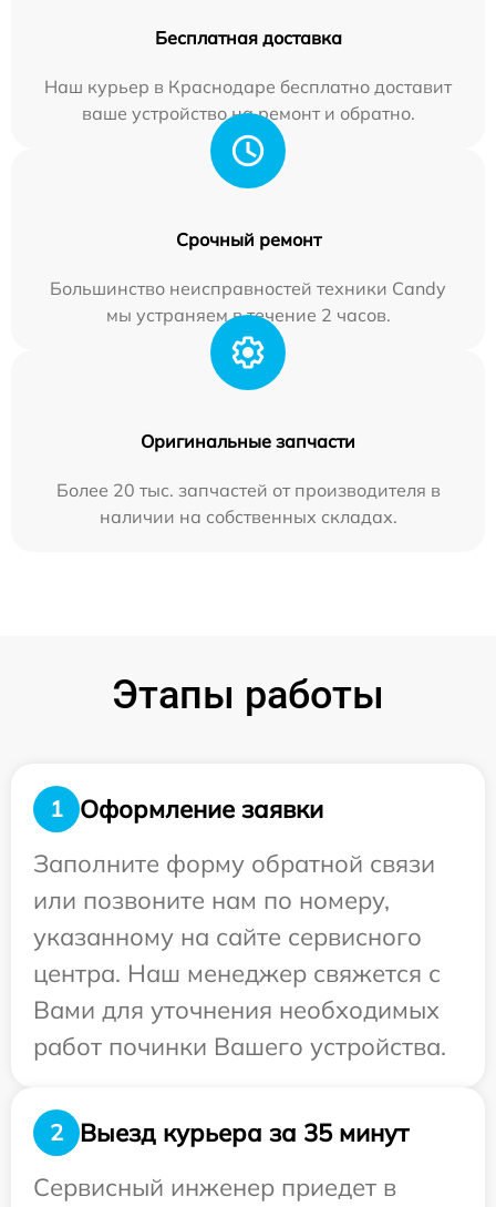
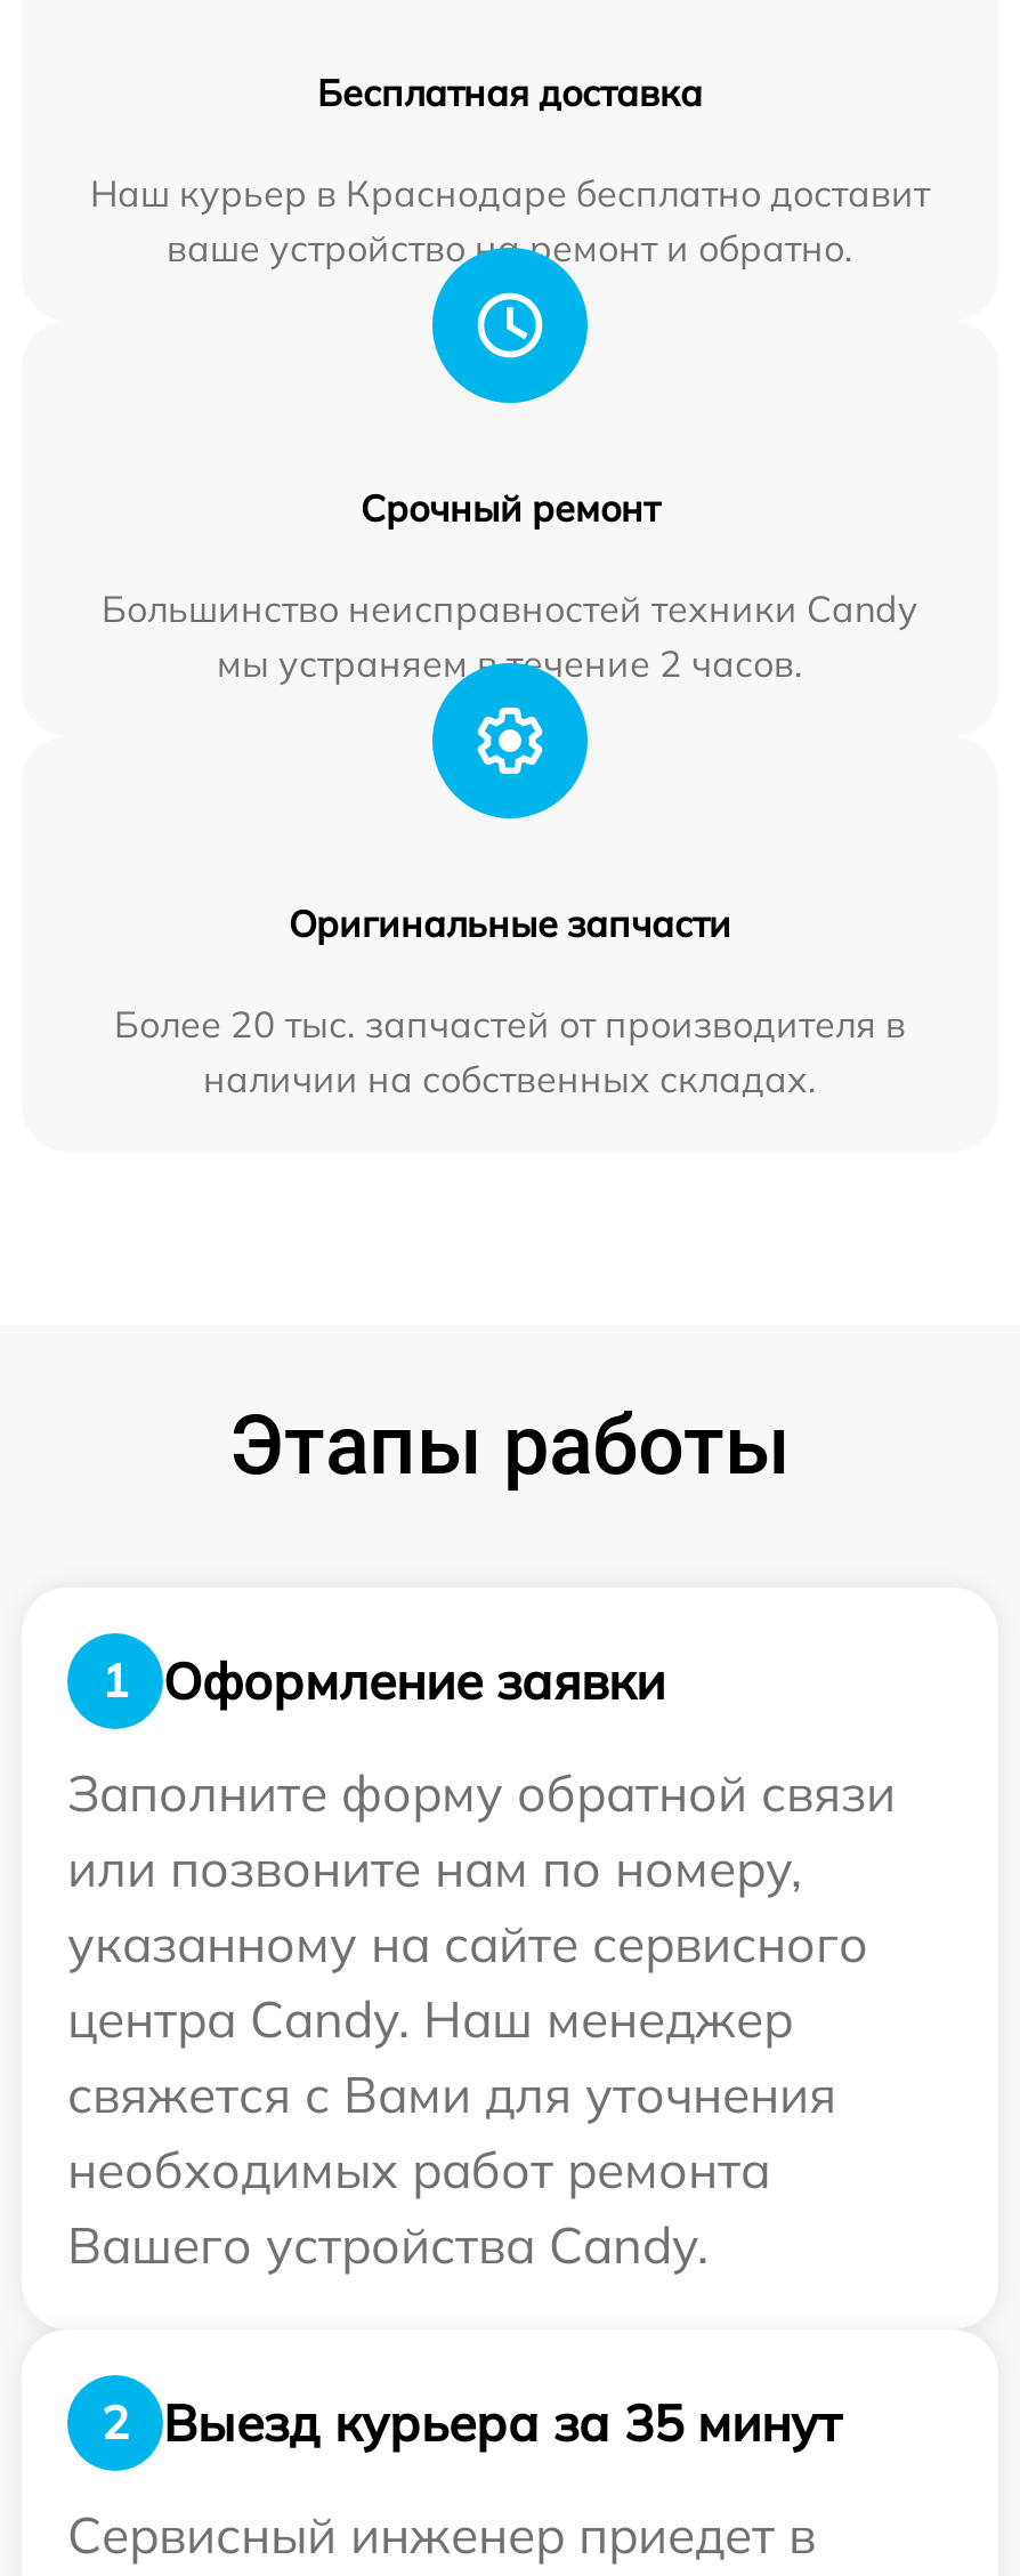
[33,958,446,1062] центра. Наш менеджер свяжется с | Вами для уточнения необходимых | работ починки Вашего устройства. -> [67,1987,836,2277] центра Candy. Наш менеджер | свяжется с Вами для уточнения | необходимых работ ремонта | Вашего устройства Candy.

